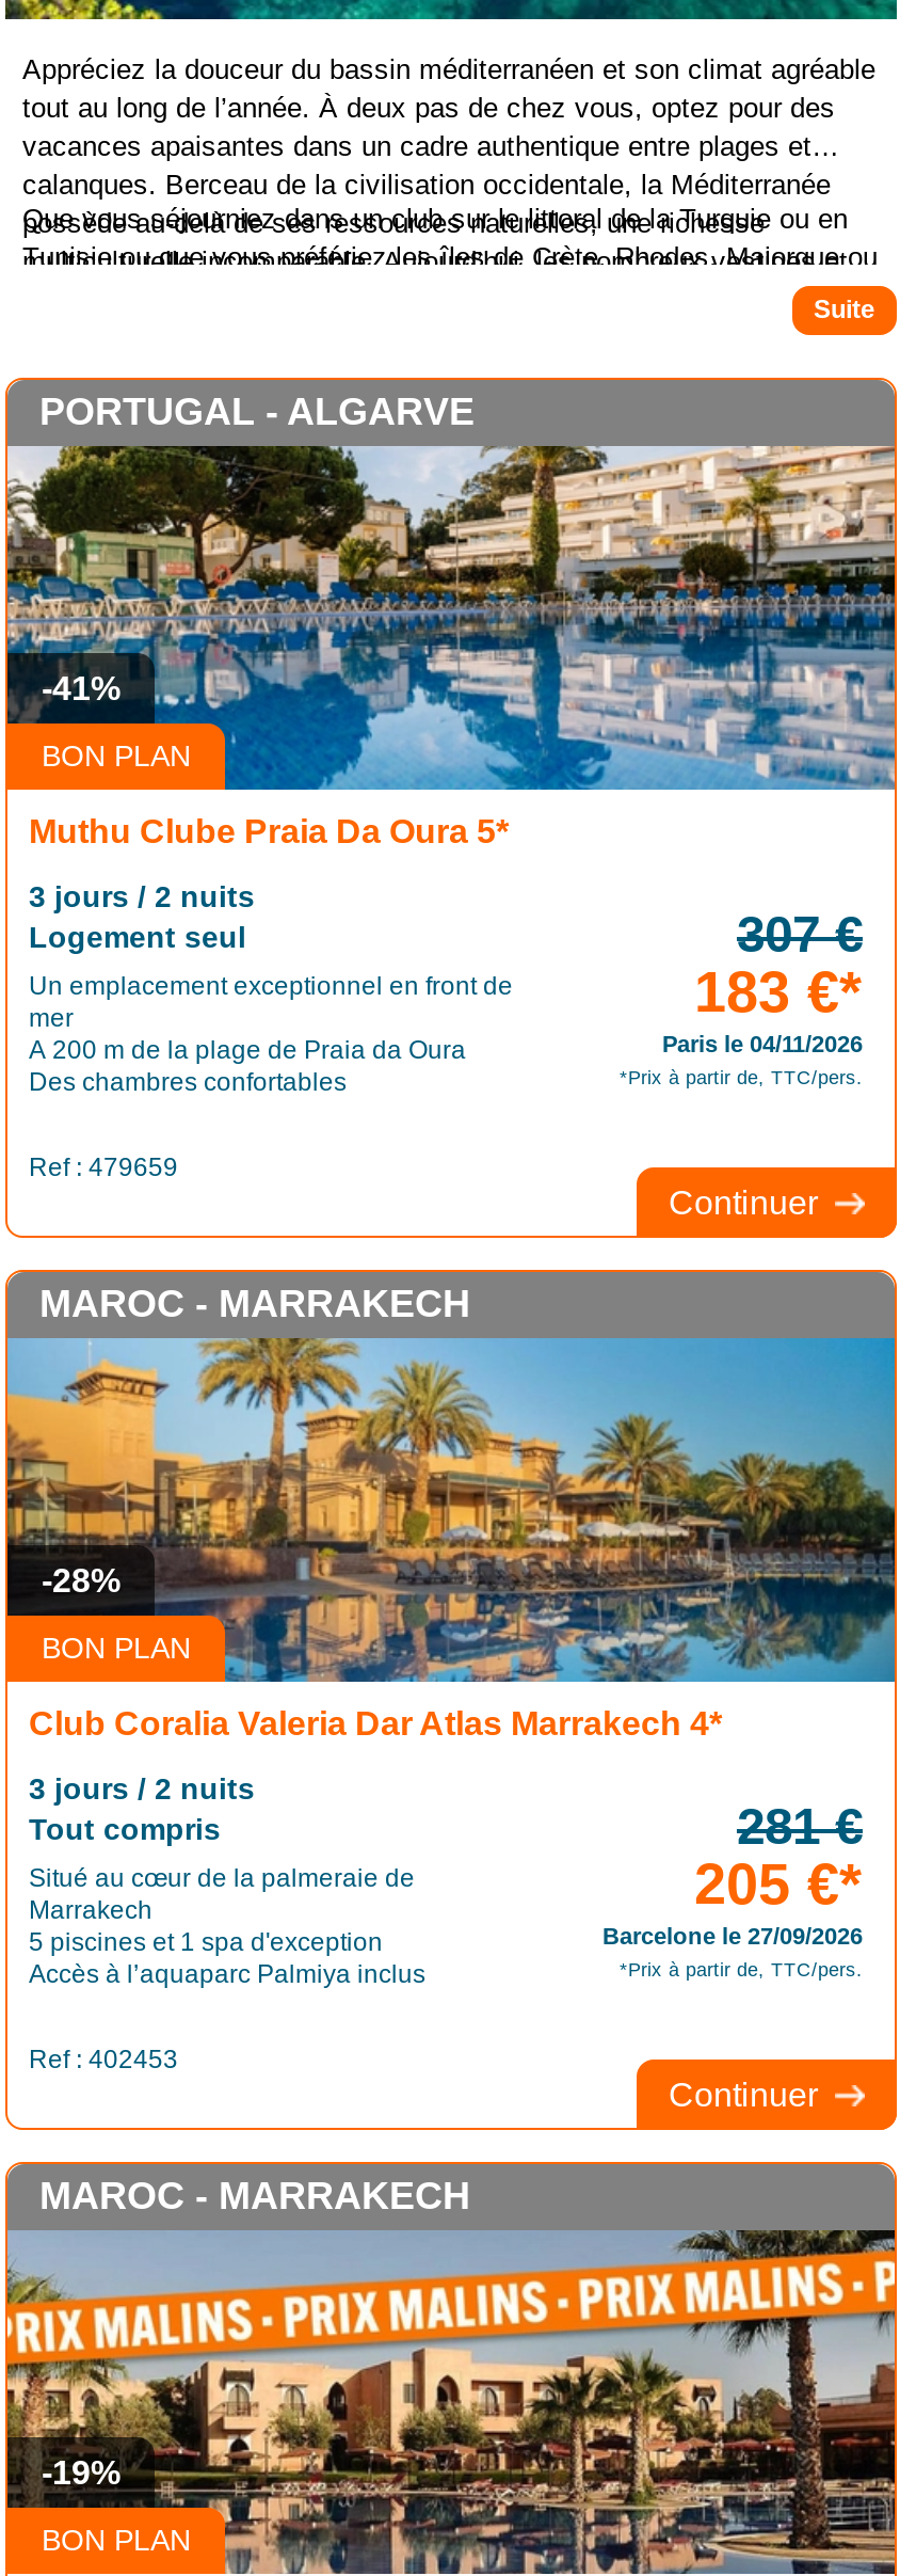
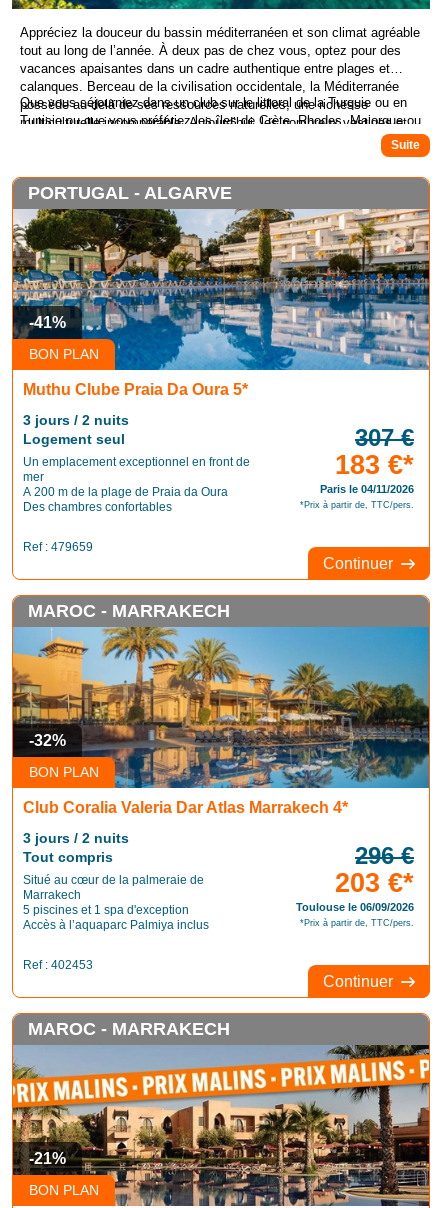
[42,1562,120,1599] -28% -> [29,732,66,749] -32%
[737,1797,863,1855] 281 € -> [355,842,414,869] 296 €
[694,1853,863,1917] 205 €* -> [335,868,414,898] 203 €*
[602,1923,863,1949] Barcelone le 27/09/2026 -> [296,901,414,913] Toulouse le 06/09/2026
[42,2454,120,2491] -19% -> [29,1150,66,1167] -21%

